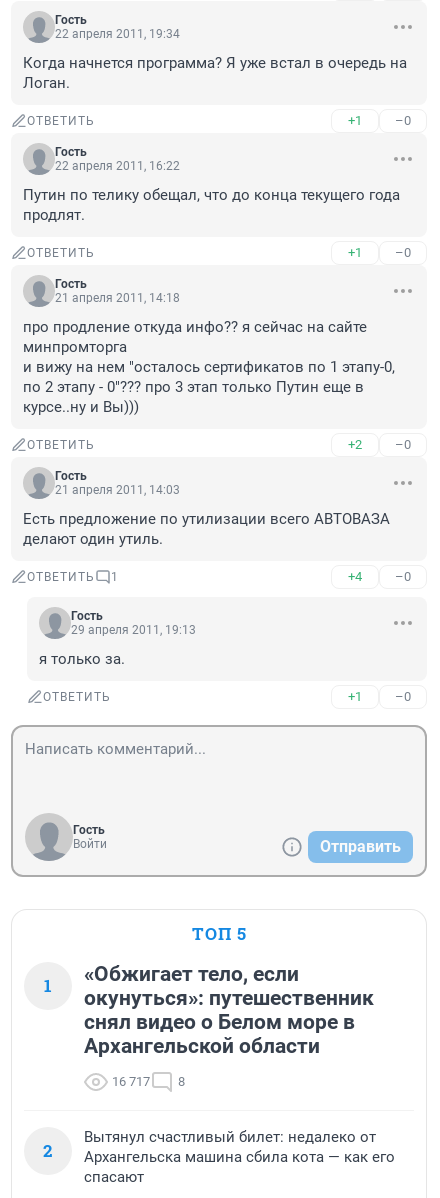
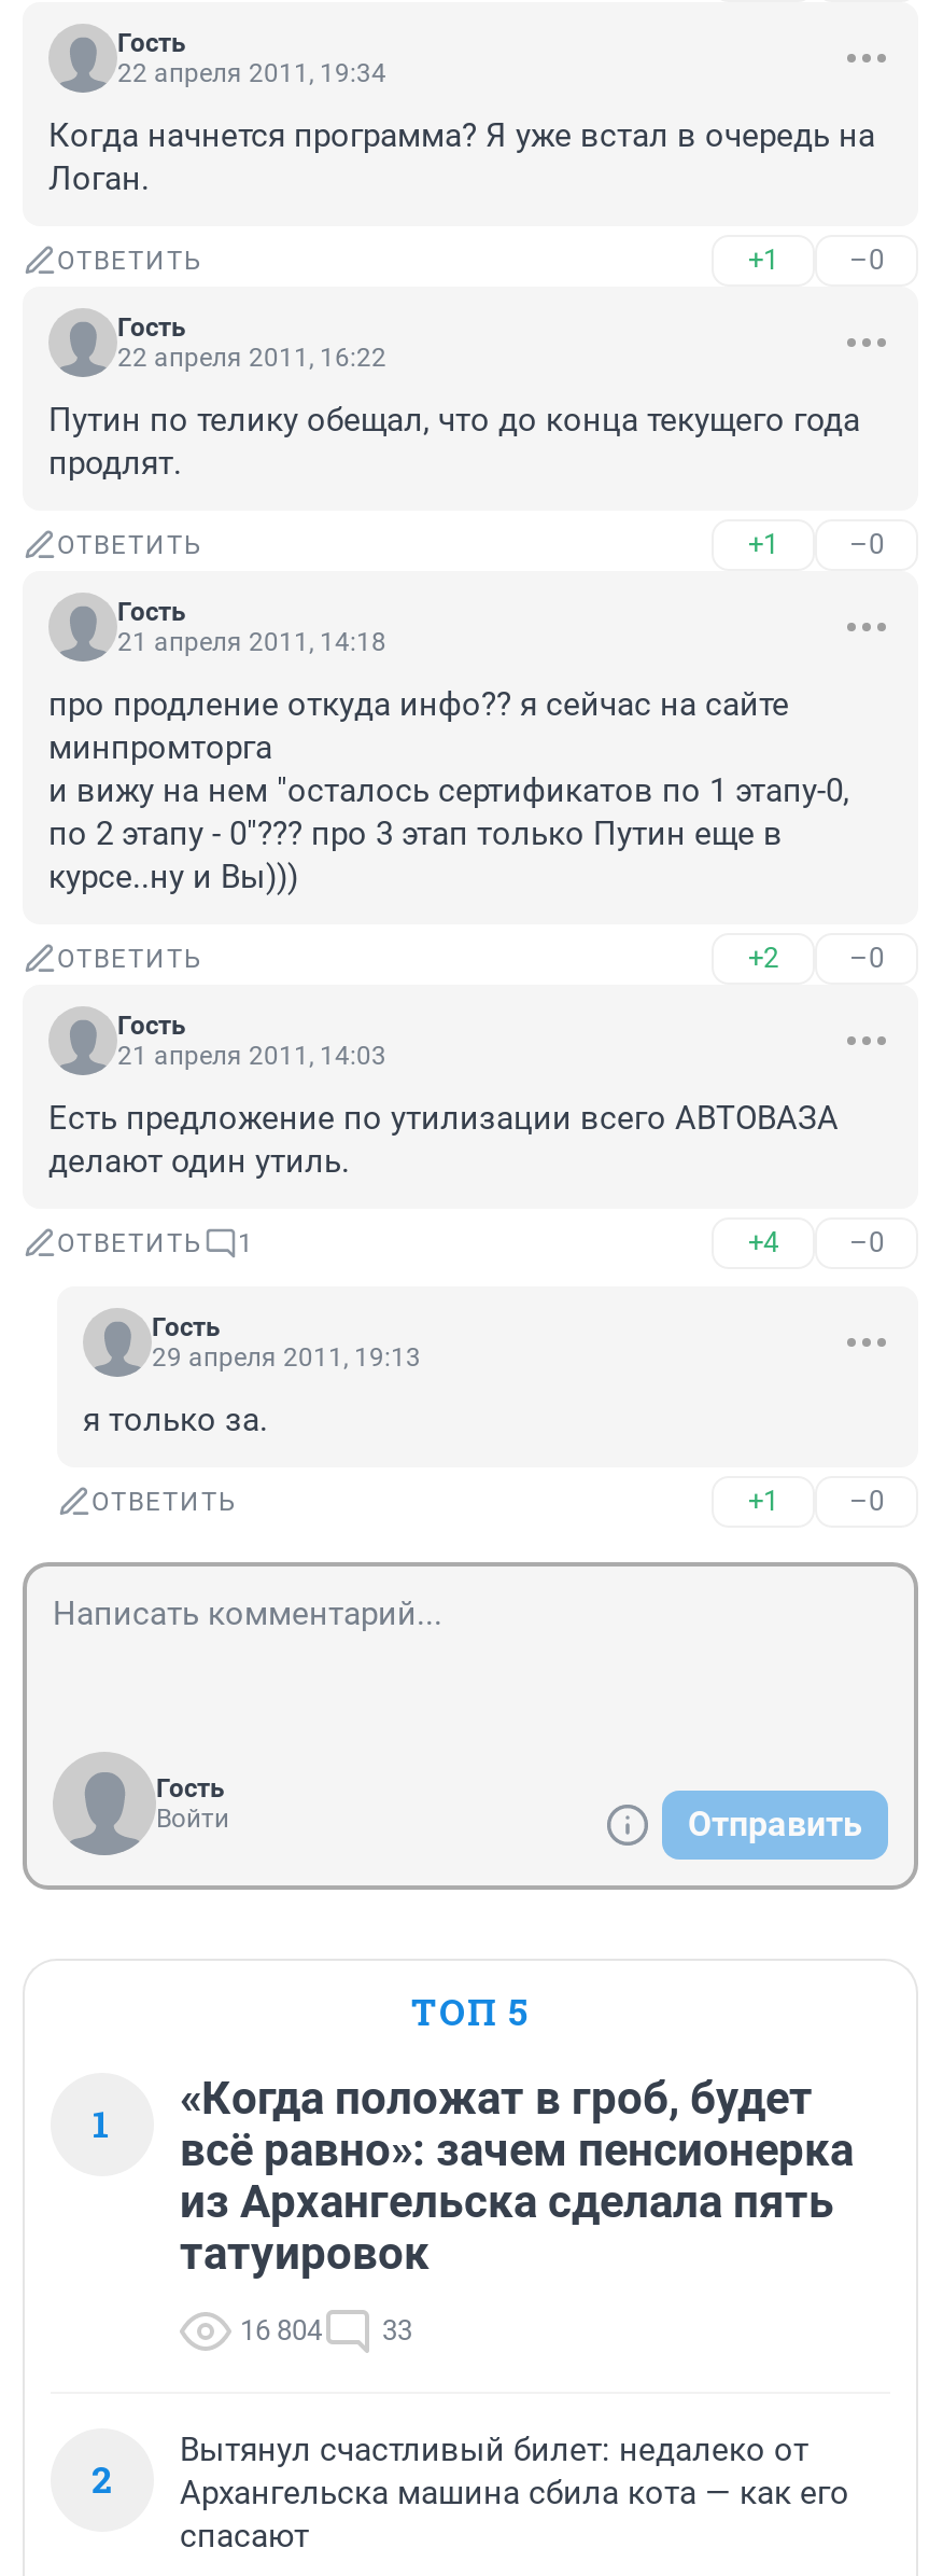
[84,962,374,1058] «Обжигает тело, если | окунуться»: путешественник | снял видео о Белом море в | Архангельской области -> [180,2073,854,2280] «Когда положат в гроб, будет | всё равно»: зачем пенсионерка | из Архангельска сделала пять | татуировок
[112,1074,185,1089] 16 717 | 8 -> [240,2314,412,2347] 16 804 | 33

